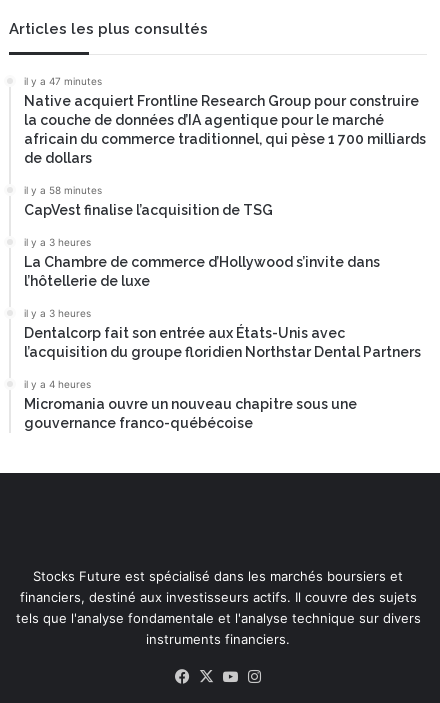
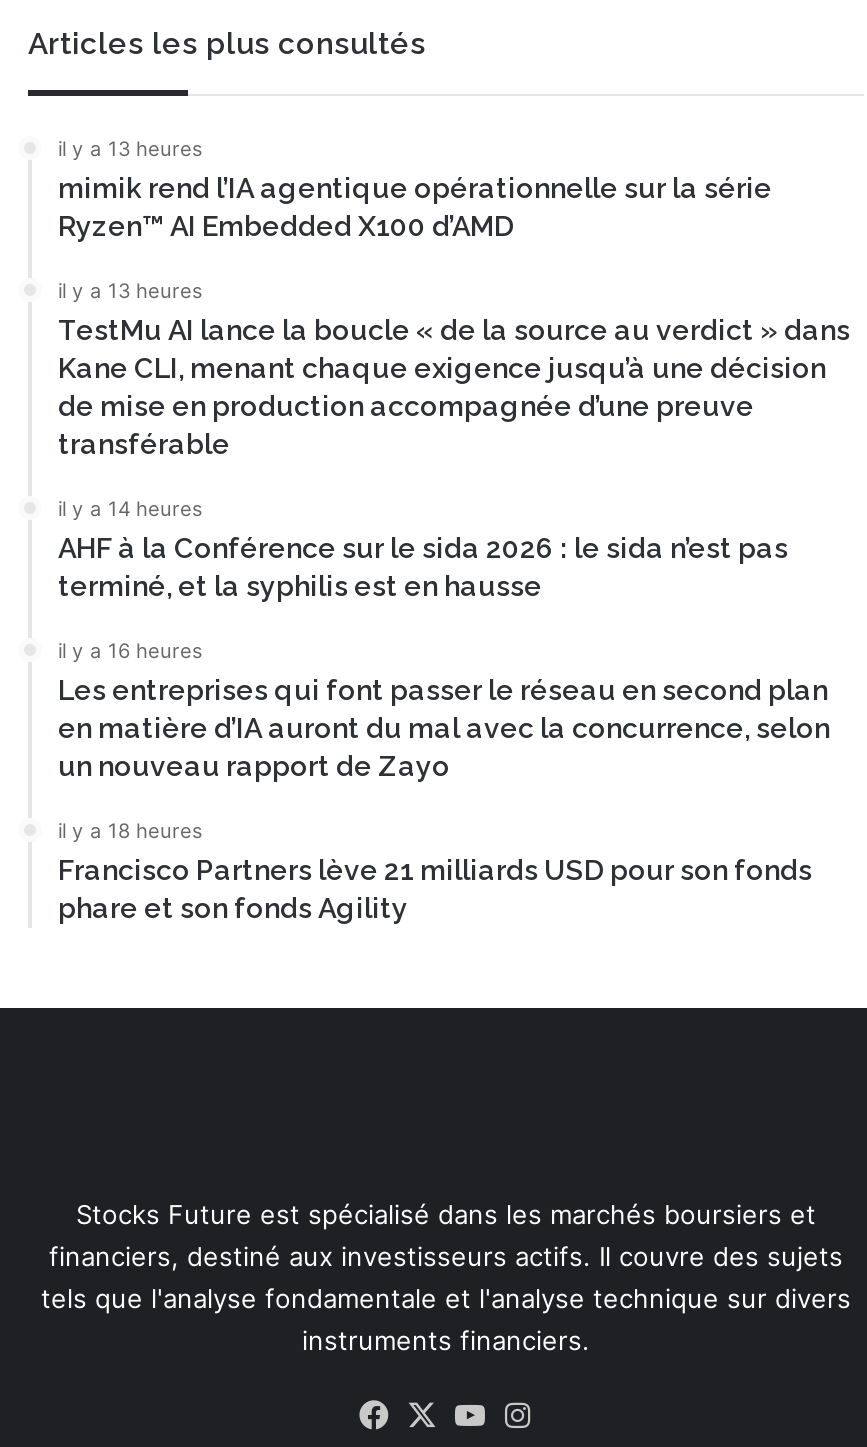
[24,74,426,165] il y a 47 minutes | Native acquiert Frontline Research Group pour construire | la couche de données d’IA agentique pour le marché | africain du commerce traditionnel, qui pèse 1 700 milliards | de dollars -> [58,135,772,241] il y a 13 heures | mimik rend l’IA agentique opérationnelle sur la série | Ryzen™ AI Embedded X100 d’AMD
[24,183,273,217] il y a 58 minutes | CapVest finalise l’acquisition de TSG -> [58,277,850,459] il y a 13 heures | TestMu AI lance la boucle « de la source au verdict » dans | Kane CLI, menant chaque exigence jusqu’à une décision | de mise en production accompagnée d’une preuve | transférable
[24,235,380,288] il y a 3 heures | La Chambre de commerce d’Hollywood s’invite dans | l’hôtellerie de luxe -> [58,495,788,601] il y a 14 heures | AHF à la Conférence sur le sida 2026 : le sida n’est pas | terminé, et la syphilis est en hausse
[24,306,421,359] il y a 3 heures | Dentalcorp fait son entrée aux États-Unis avec | l’acquisition du groupe floridien Northstar Dental Partners -> [58,637,830,781] il y a 16 heures | Les entreprises qui font passer le réseau en second plan | en matière d’IA auront du mal avec la concurrence, selon | un nouveau rapport de Zayo
[24,377,357,430] il y a 4 heures | Micromania ouvre un nouveau chapitre sous une | gouvernance franco-québécoise -> [58,817,812,923] il y a 18 heures | Francisco Partners lève 21 milliards USD pour son fonds | phare et son fonds Agility

